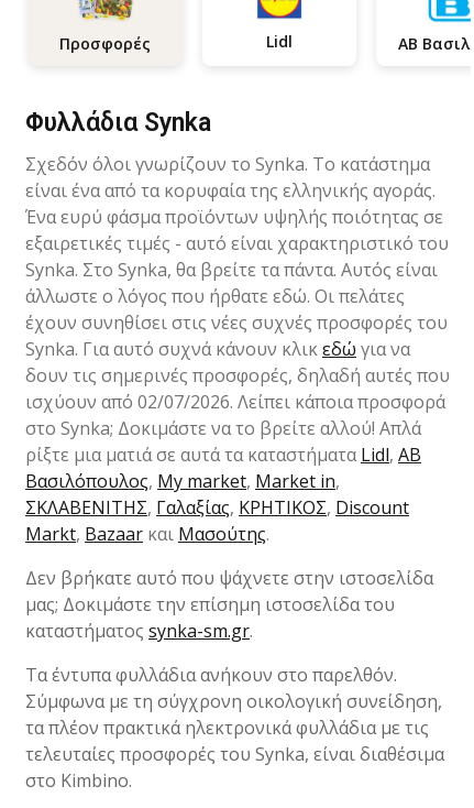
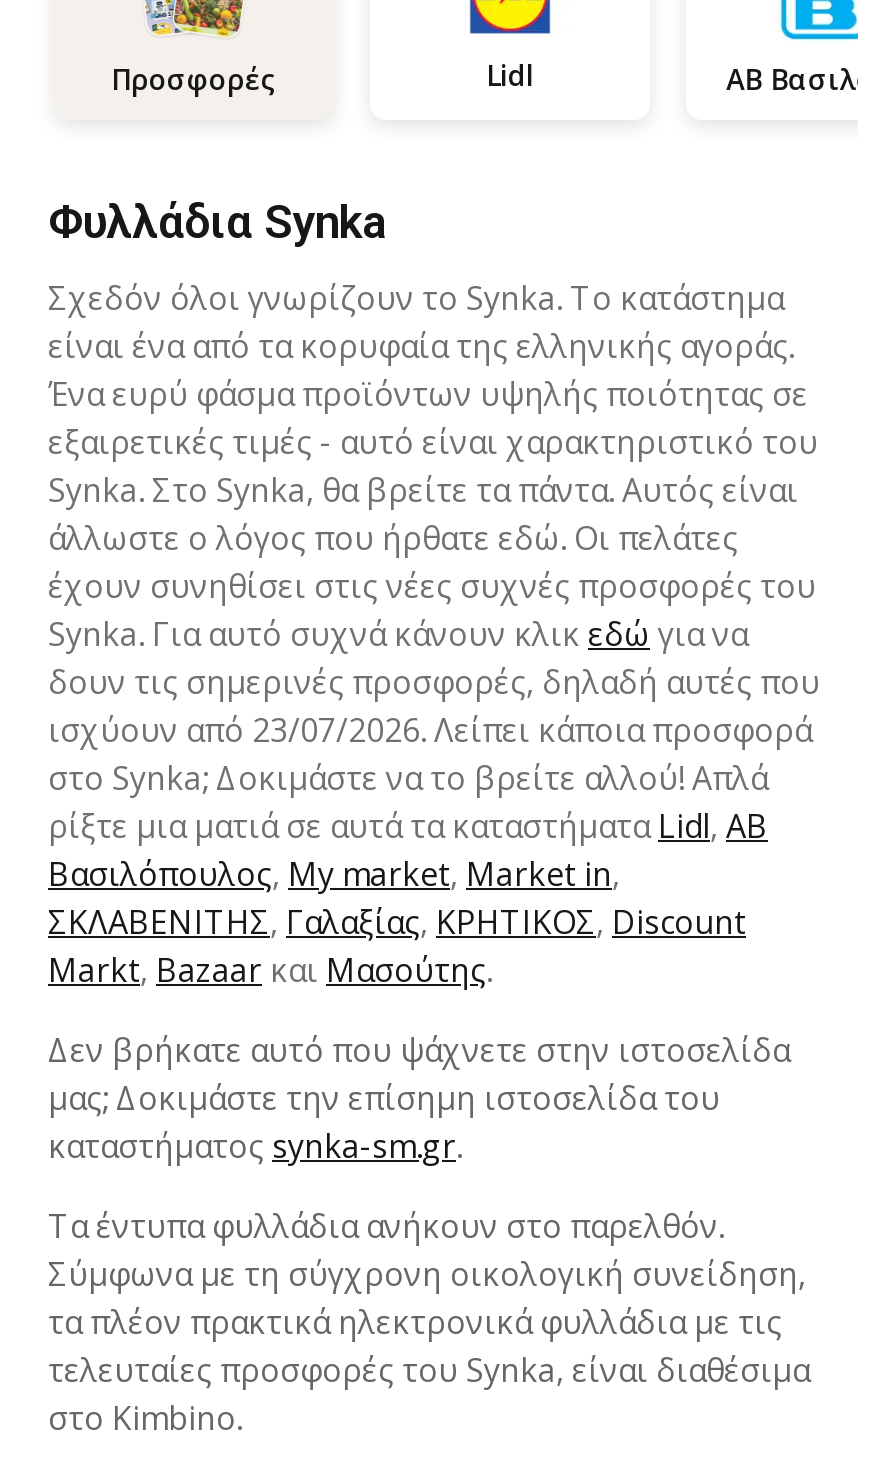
[25,390,445,414] ισχύουν από 02/07/2026. Λείπει κάποια προσφορά -> [48,709,812,753] ισχύουν από 23/07/2026. Λείπει κάποια προσφορά

